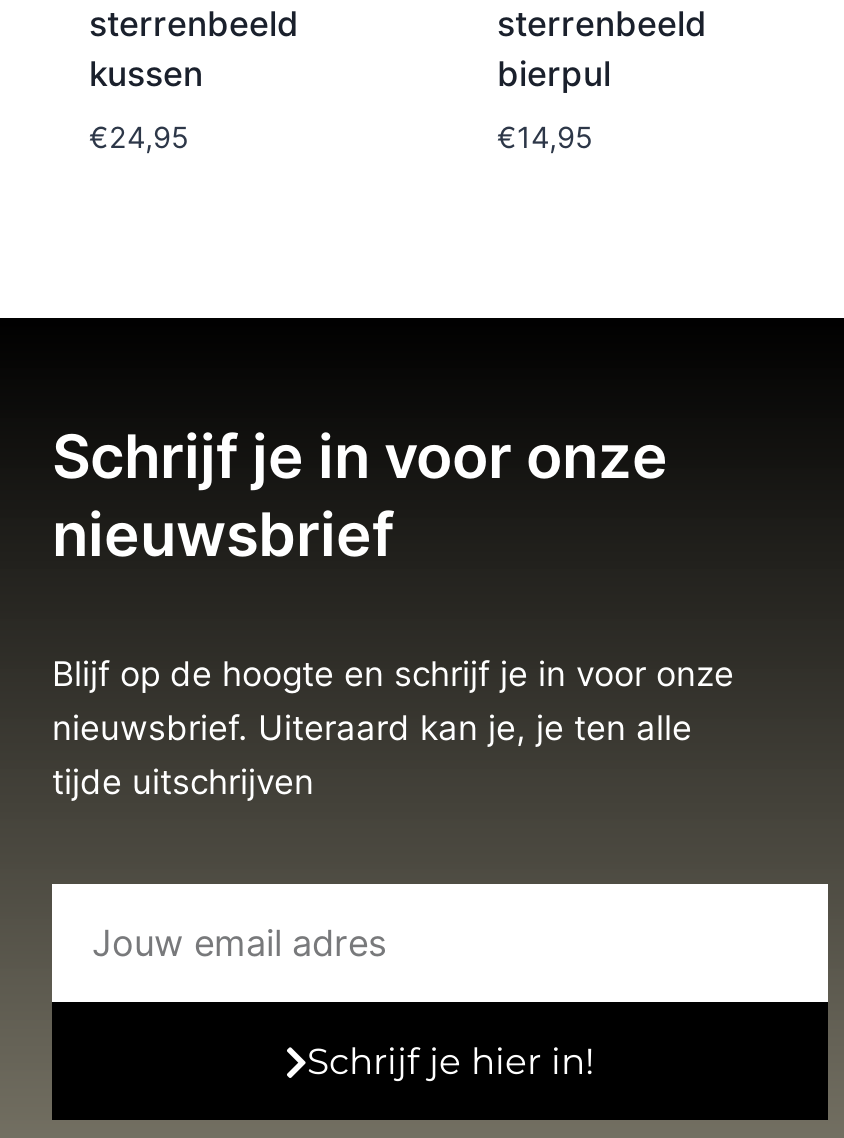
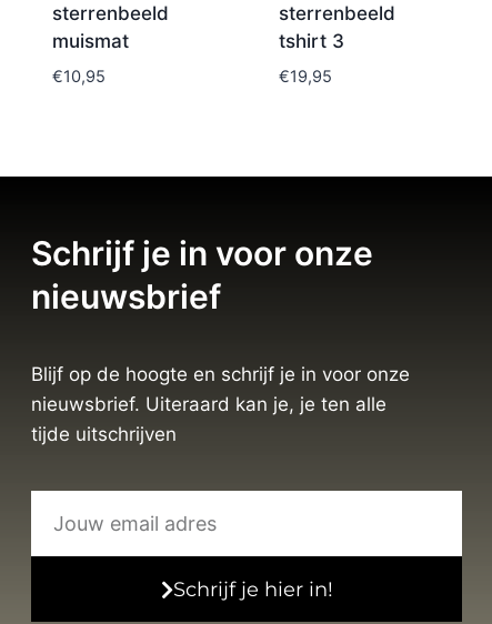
[89,55,203,95] kussen -> [52,30,128,53] muismat
[497,55,611,95] bierpul -> [278,30,344,53] tshirt 3
[89,121,189,157] €24,95 -> [52,67,105,87] €10,95
[497,121,593,157] €14,95 -> [278,67,332,87] €19,95

